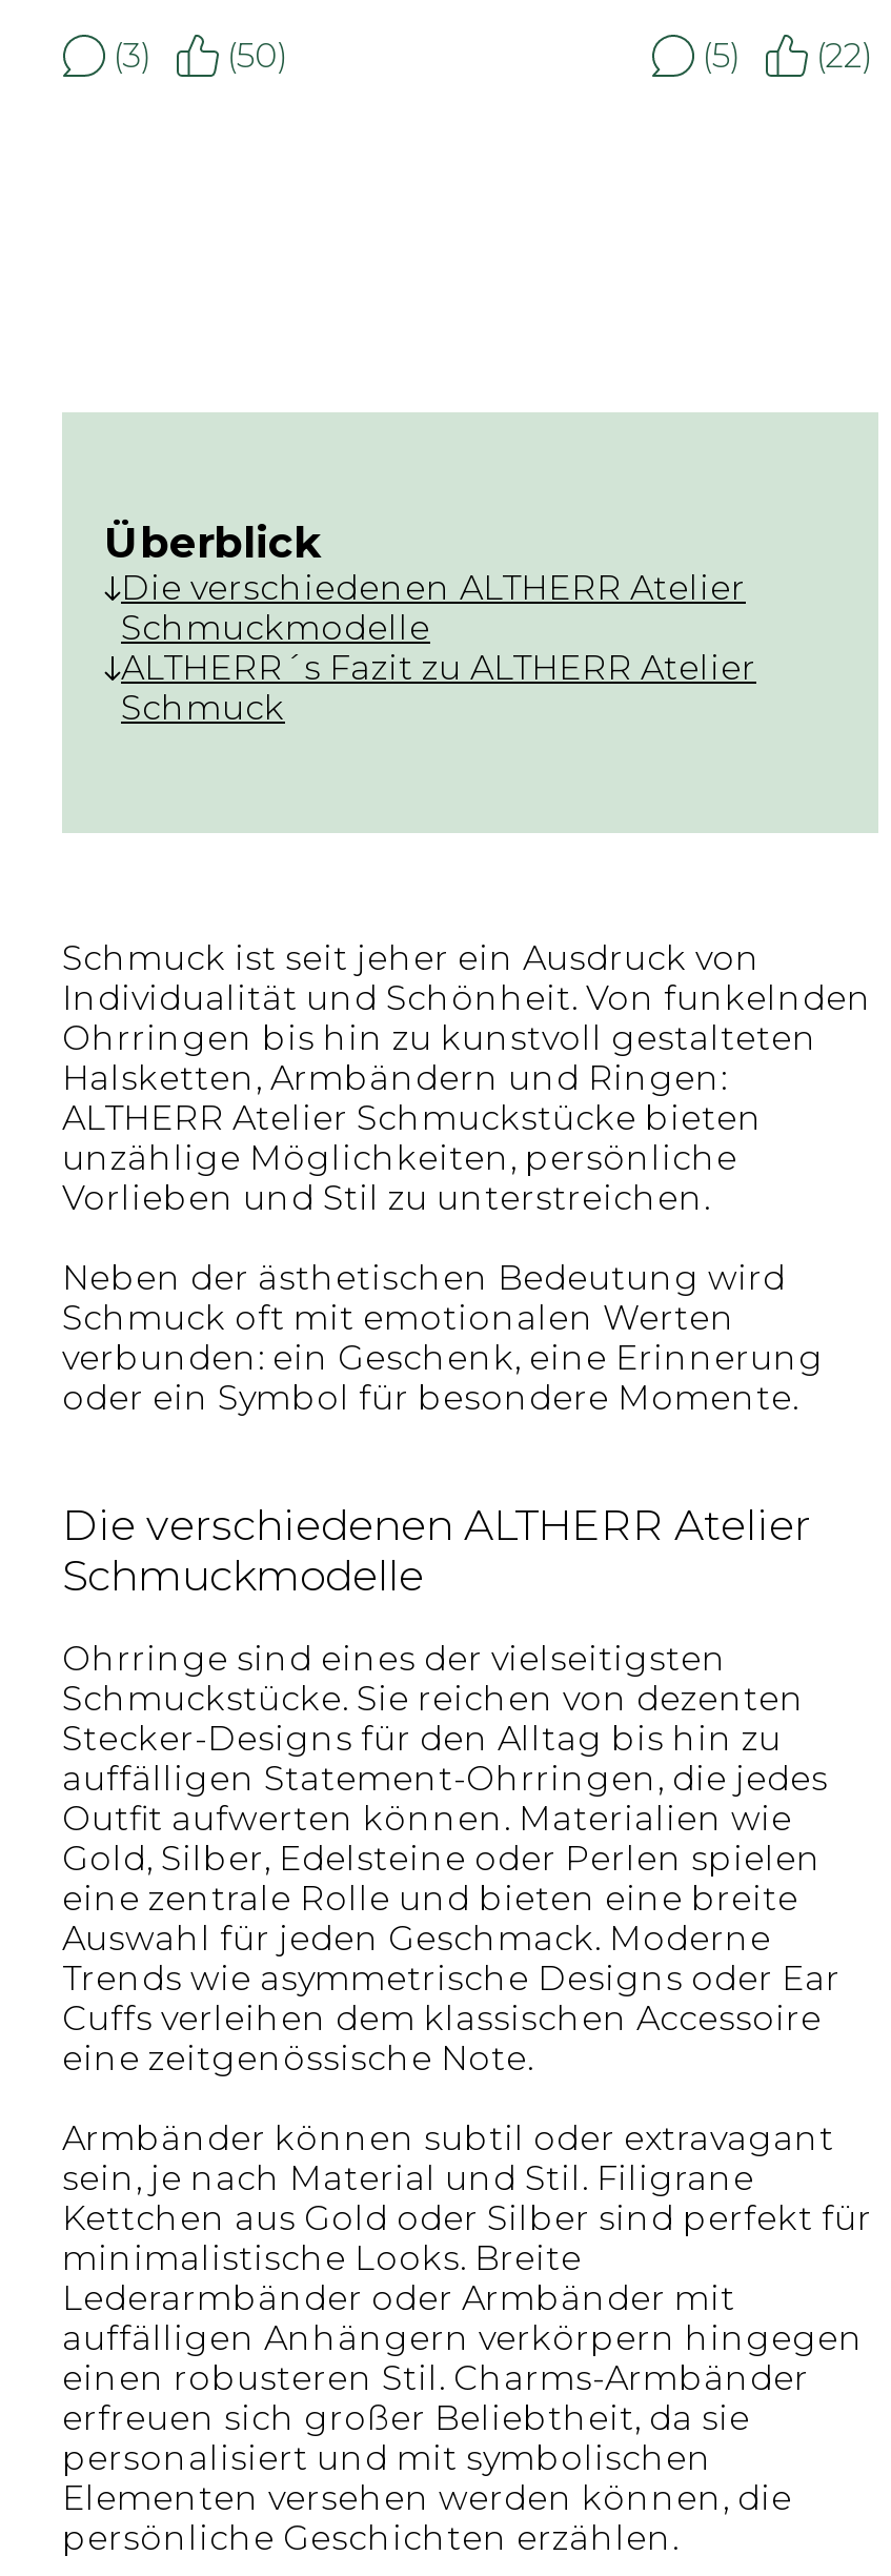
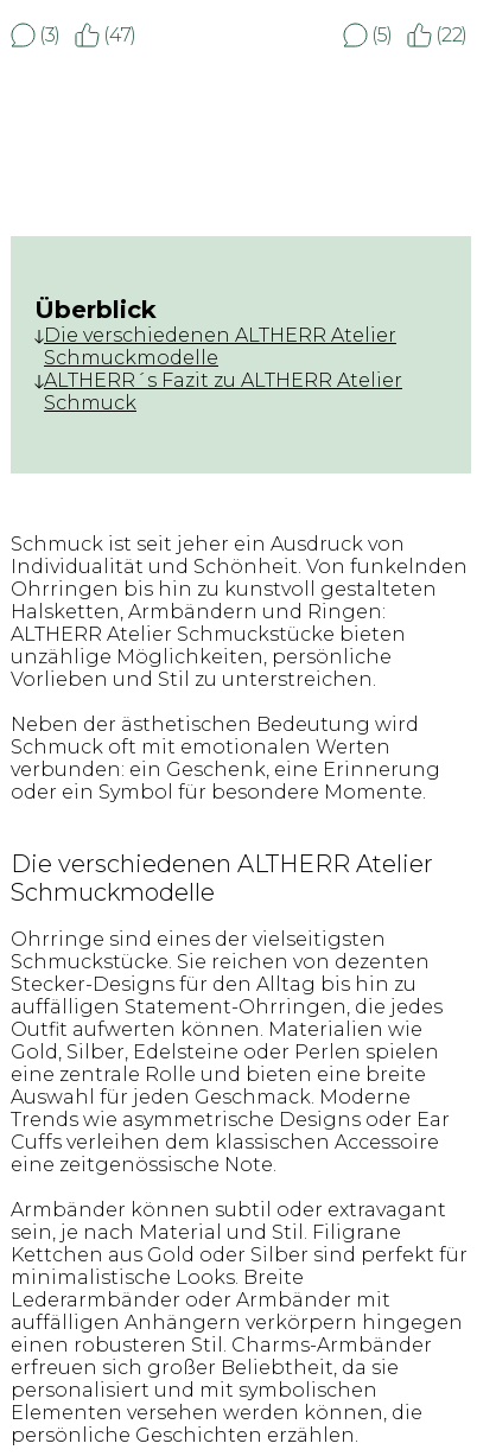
[113,35,287,75] (3) (50) -> [39,24,136,47] (3) (47)

